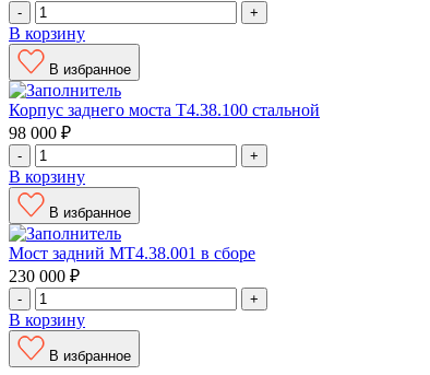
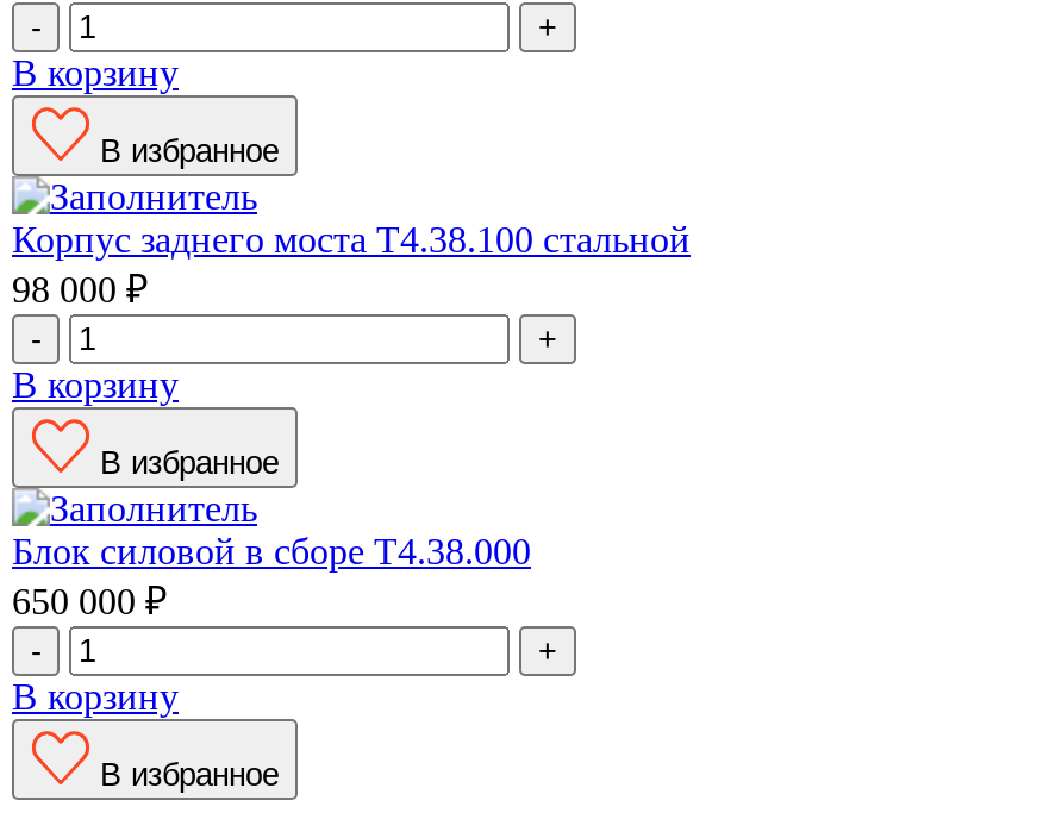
[9,243,255,285] Мост задний МТ4.38.001 в сборе | 230 000 ₽ -> [12,530,531,620] Блок силовой в сборе Т4.38.000 | 650 000 ₽

